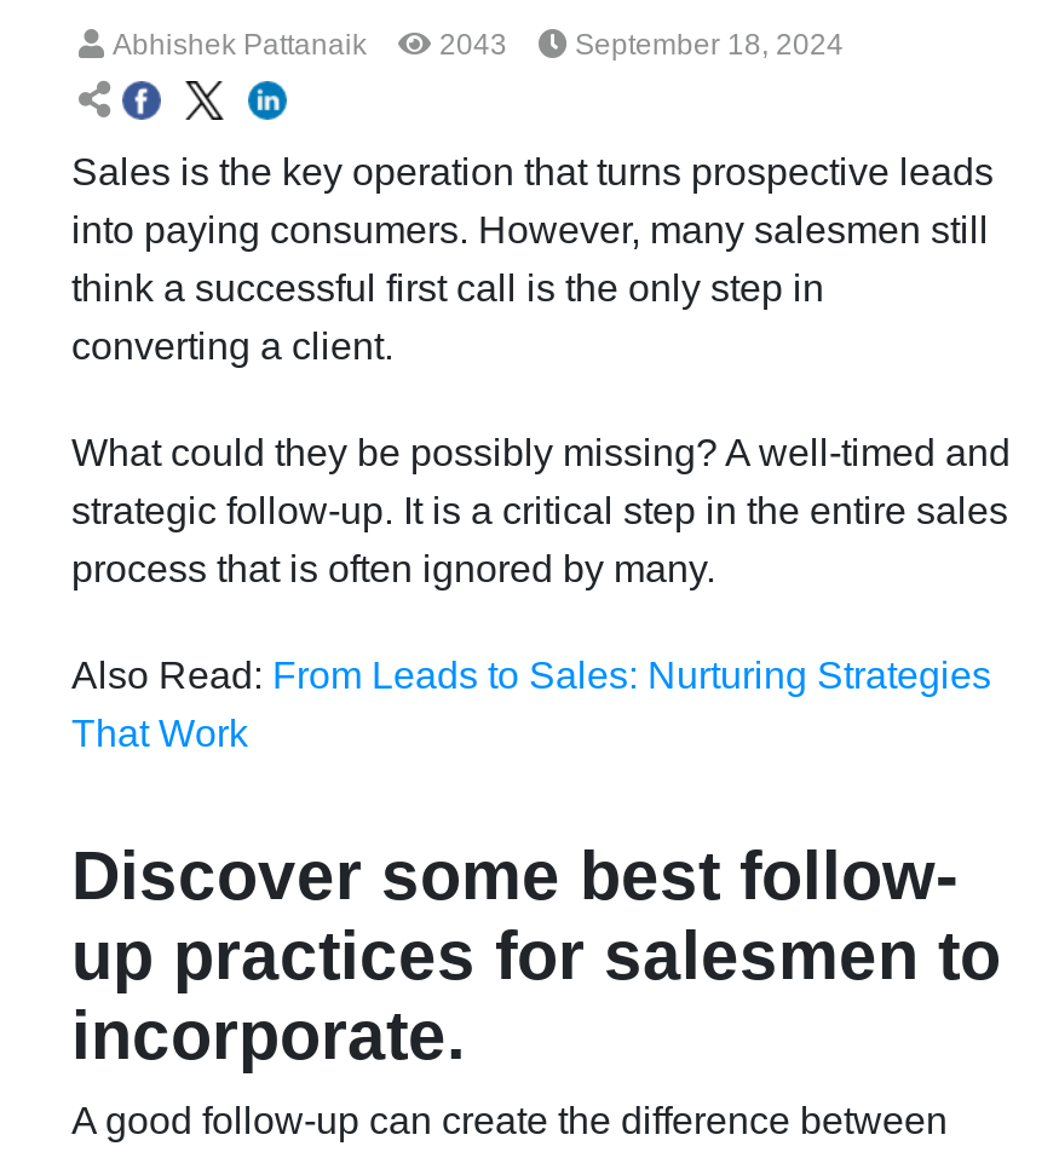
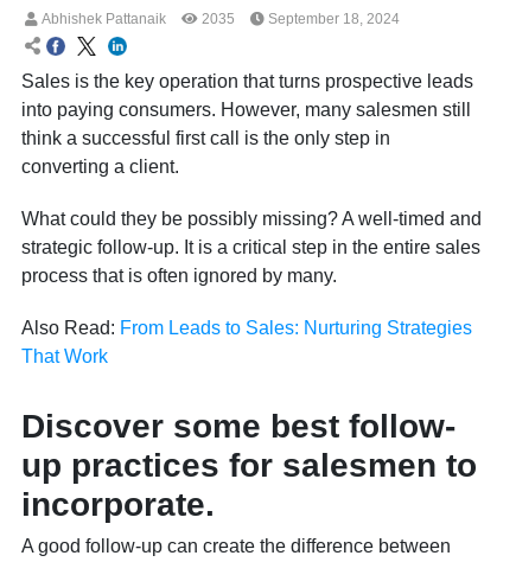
[105,29,844,62] Abhishek Pattanaik 2043 September 18, 2024 -> [38,11,400,28] Abhishek Pattanaik 2035 September 18, 2024

